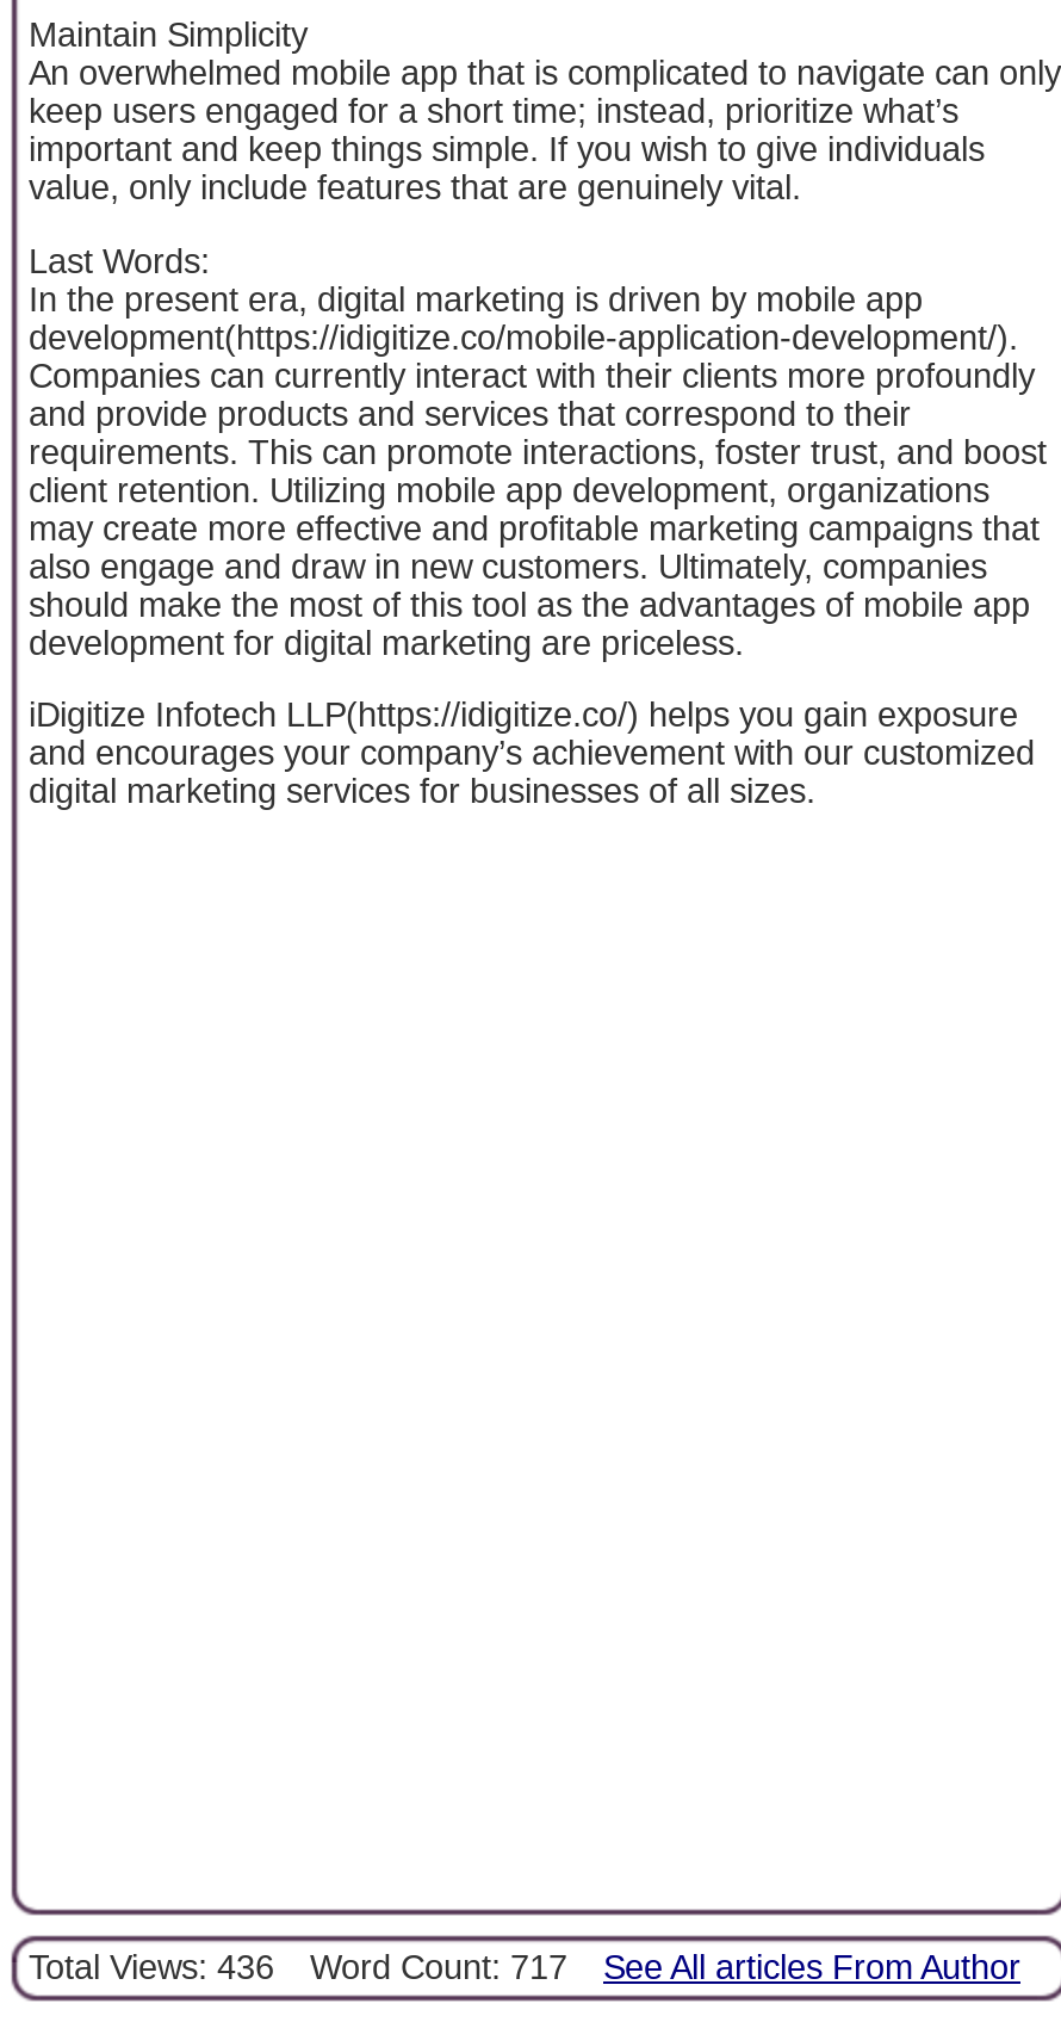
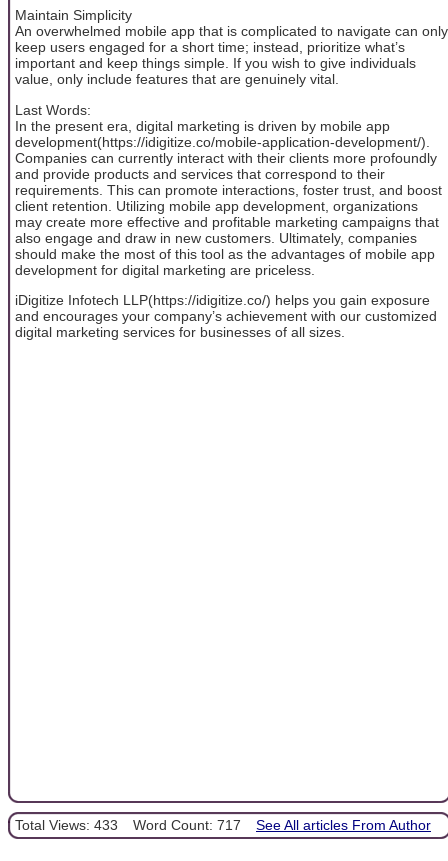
[29,1949,1020,1987] Total Views: 436 Word Count: 717 See All articles From Author -> [15,817,431,833] Total Views: 433 Word Count: 717 See All articles From Author

